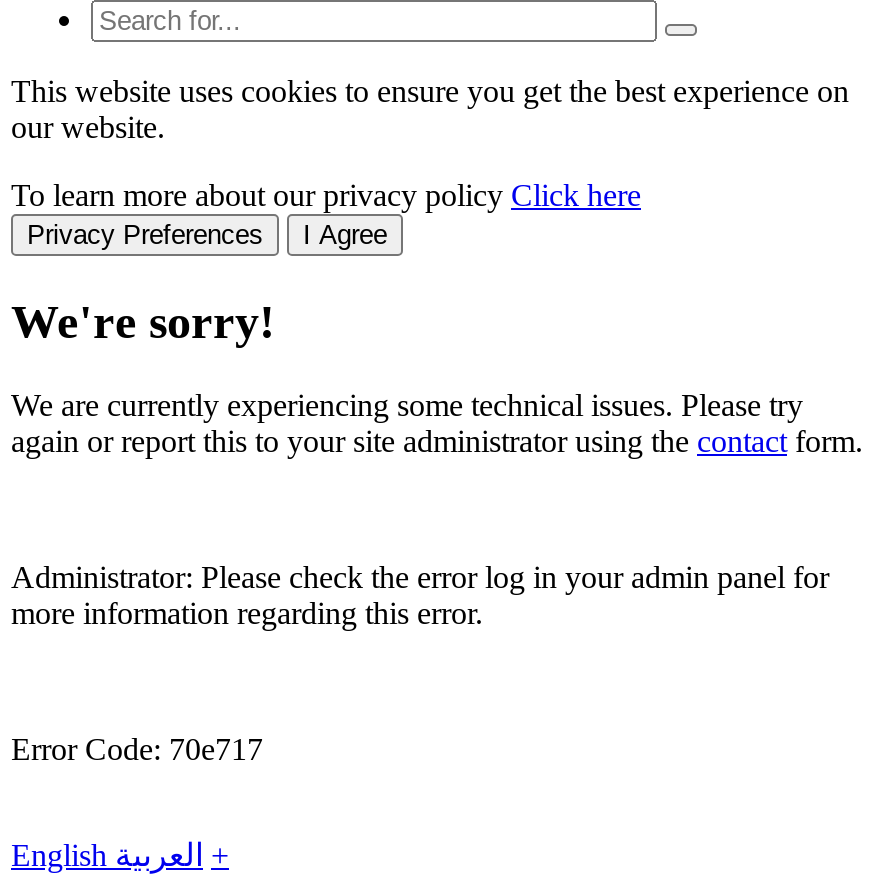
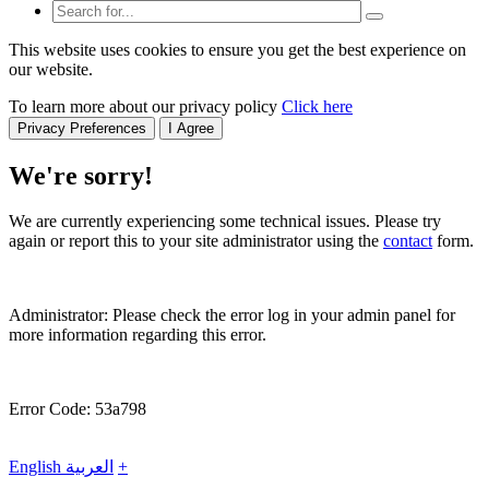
[11,733,263,767] Error Code: 70e717 -> [9,400,146,418] Error Code: 53a798

